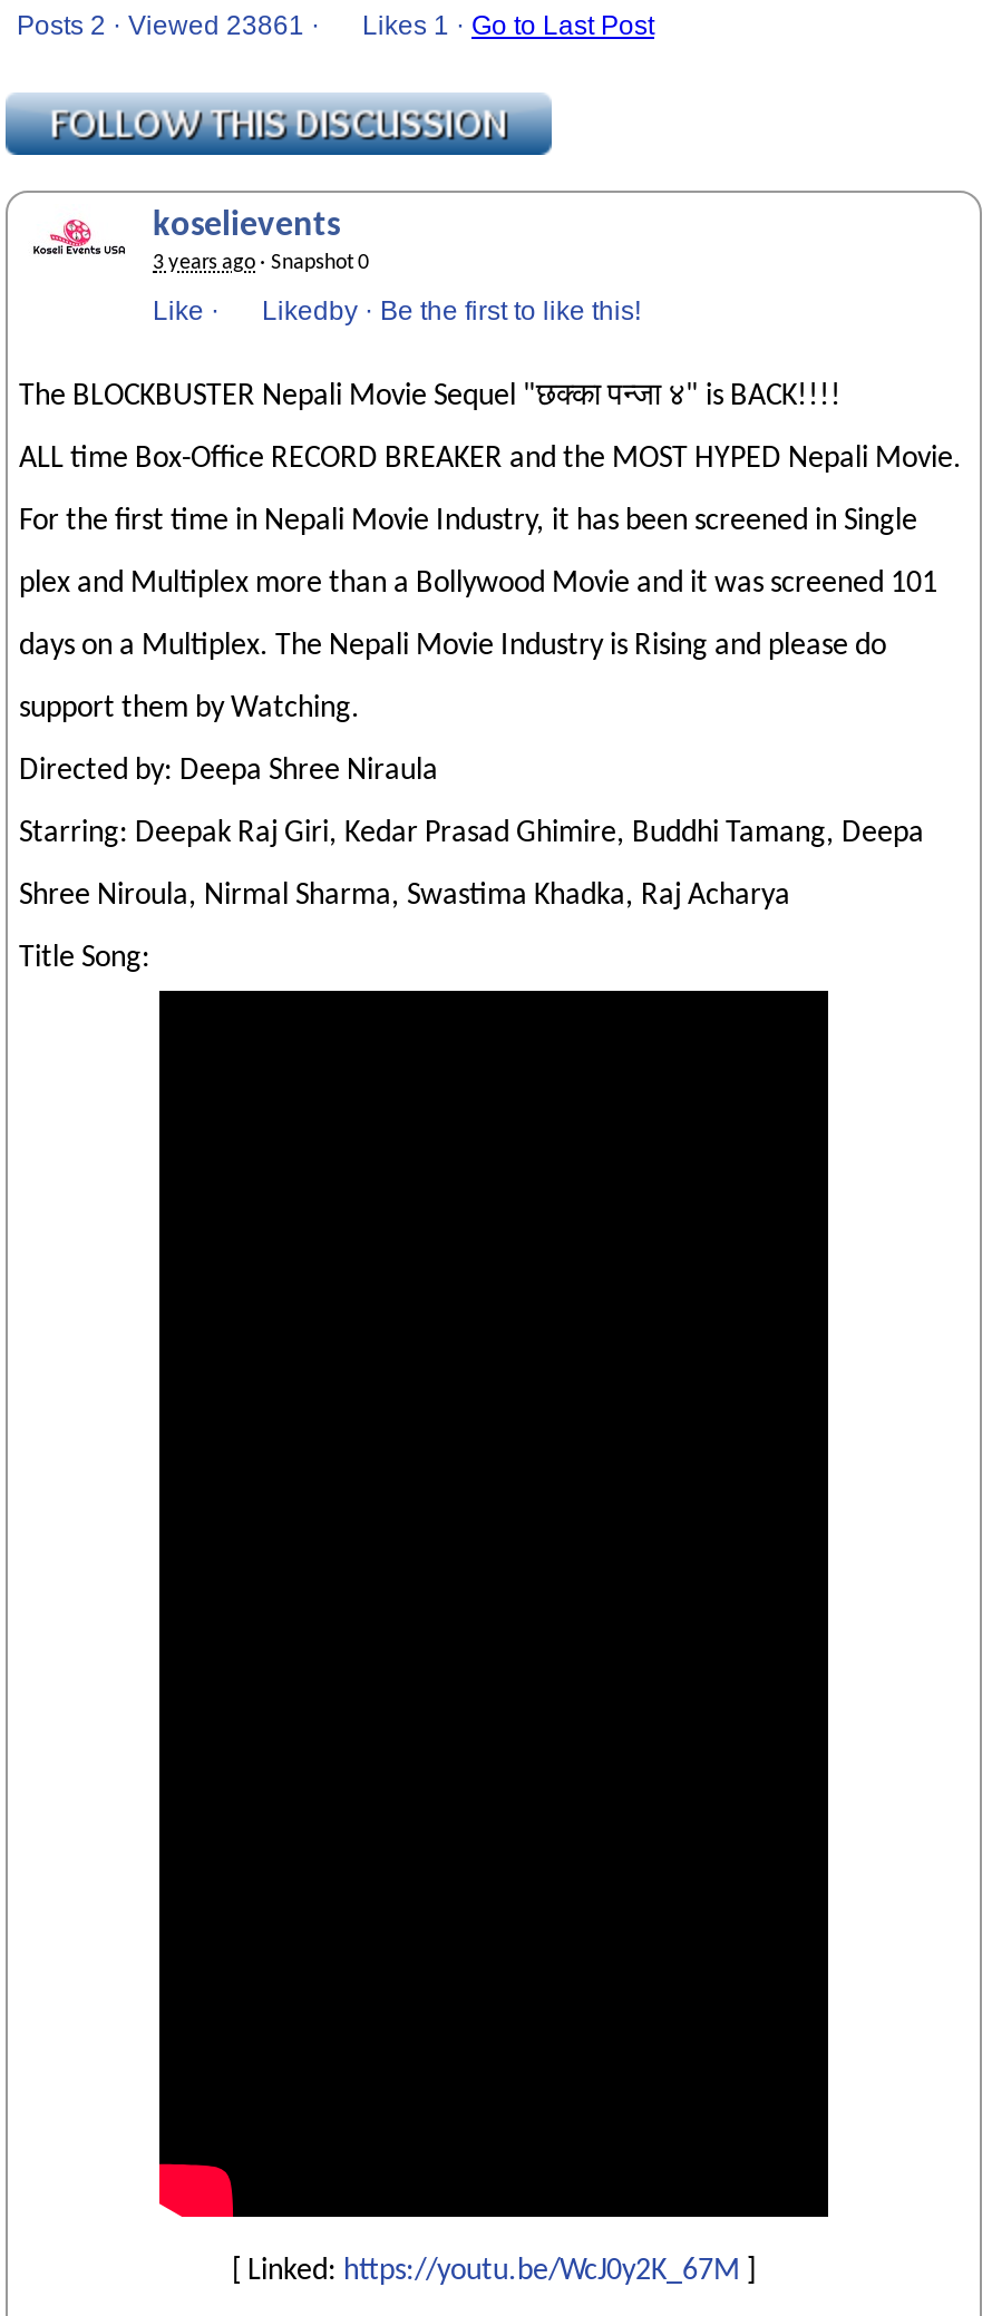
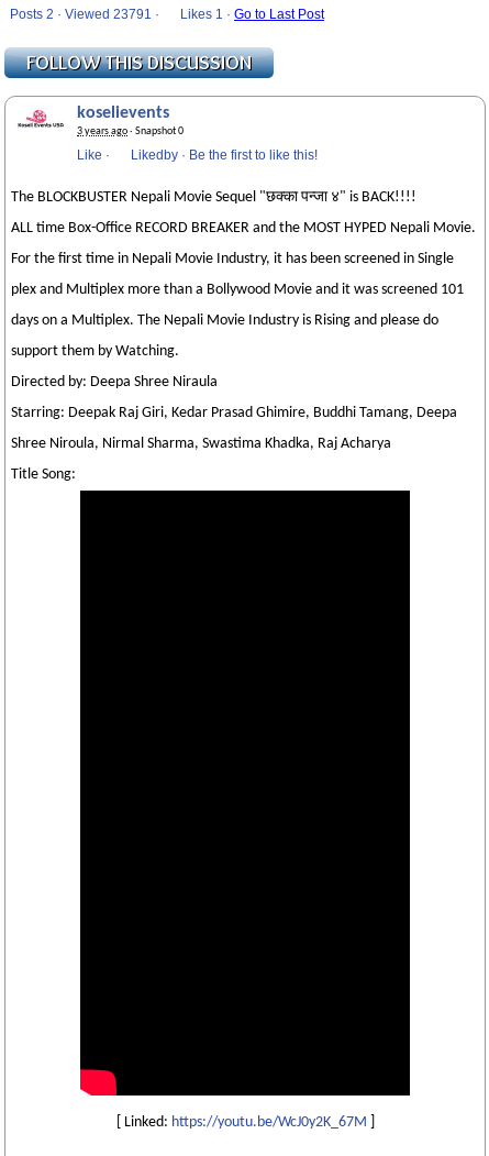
[17,10,654,41] Posts 2 · Viewed 23861 · Likes 1 · Go to Last Post -> [10,7,324,22] Posts 2 · Viewed 23791 · Likes 1 · Go to Last Post

